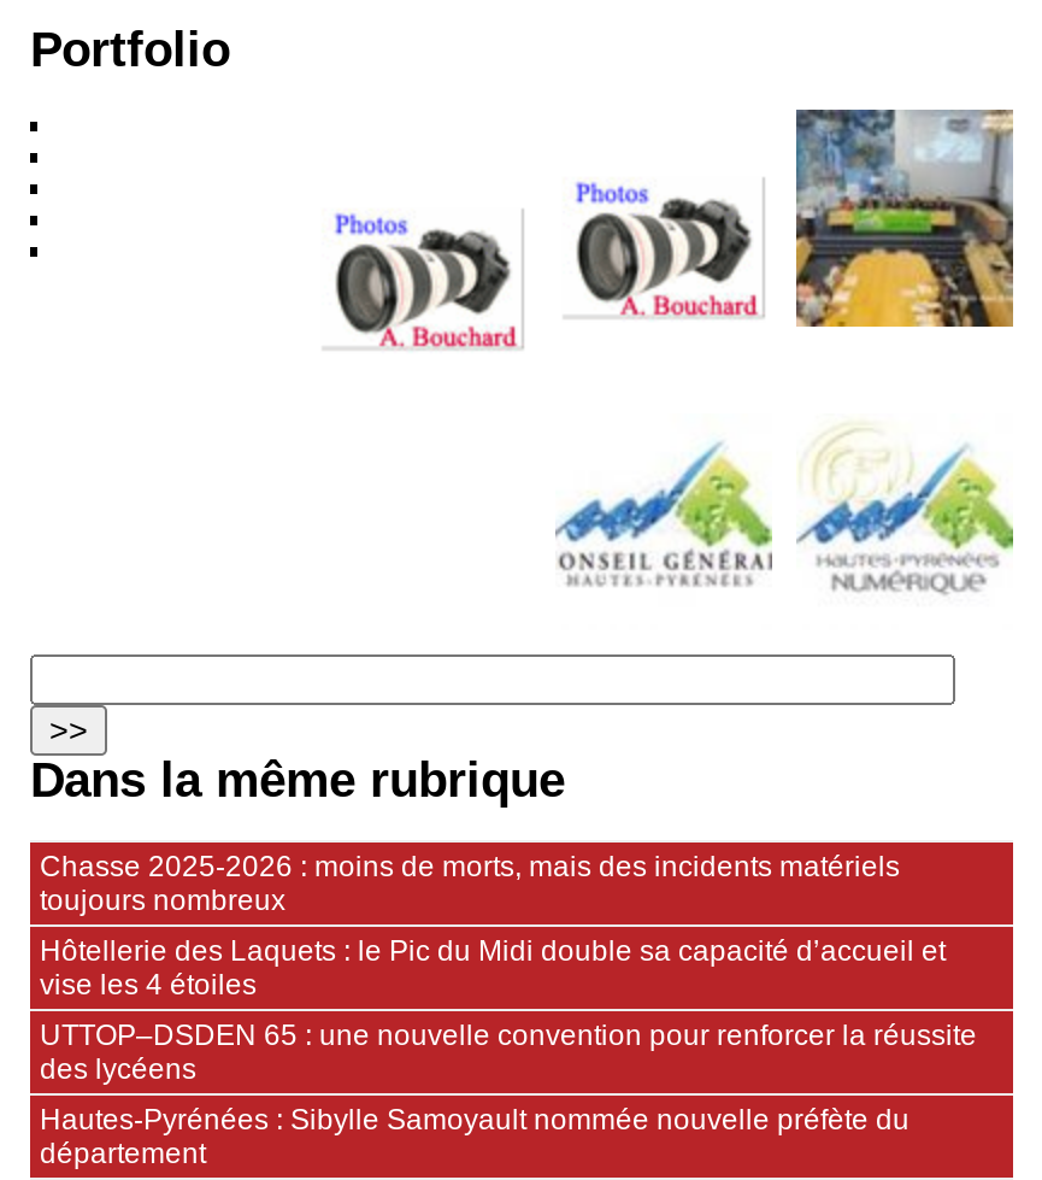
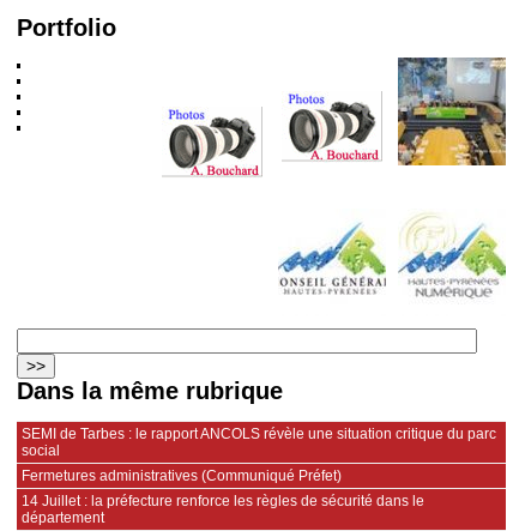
[40,850,977,1136] Chasse 2025-2026 : moins de morts, mais des incidents matériels | toujours nombreux | Hôtellerie des Laquets : le Pic du Midi double sa capacité d’accueil et | vise les 4 étoiles | UTTOP–DSDEN 65 : une nouvelle convention pour renforcer la réussite | des lycéens | Hautes‑Pyrénées : Sibylle Samoyault nommée nouvelle préfète du -> [22,425,496,509] SEMI de Tarbes : le rapport ANCOLS révèle une situation critique du parc | social | Fermetures administratives (Communiqué Préfet) | 14 Juillet : la préfecture renforce les règles de sécurité dans le

